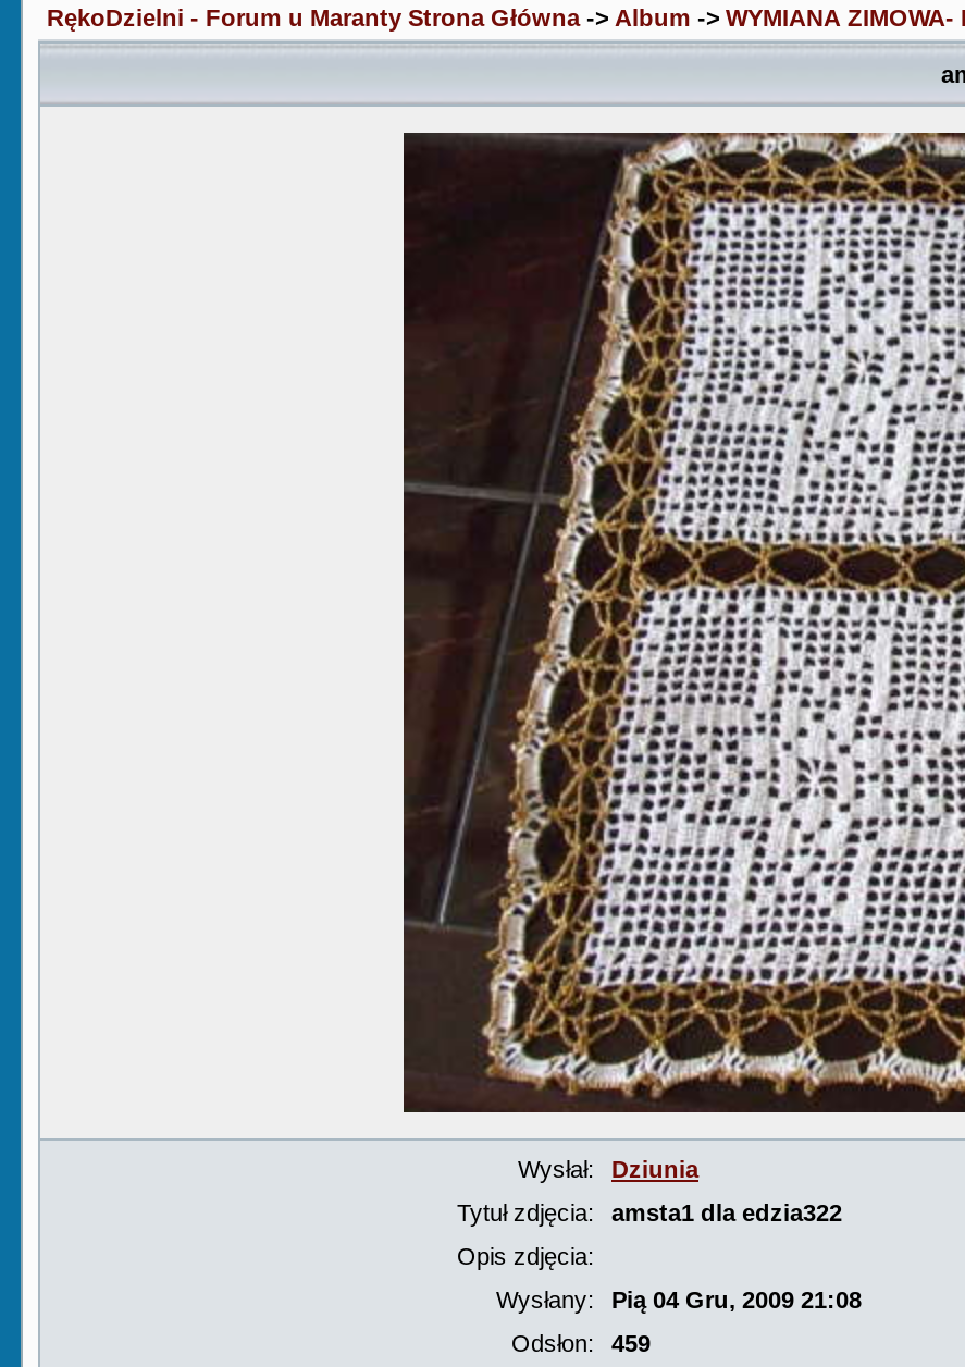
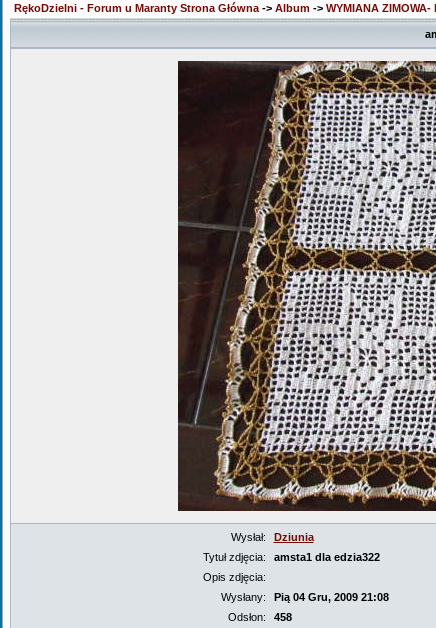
[511,1330,651,1356] Odsłon: 459 -> [227,611,291,623] Odsłon: 458

